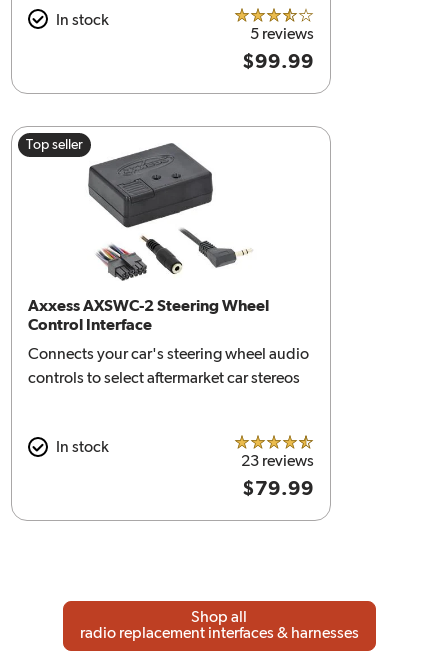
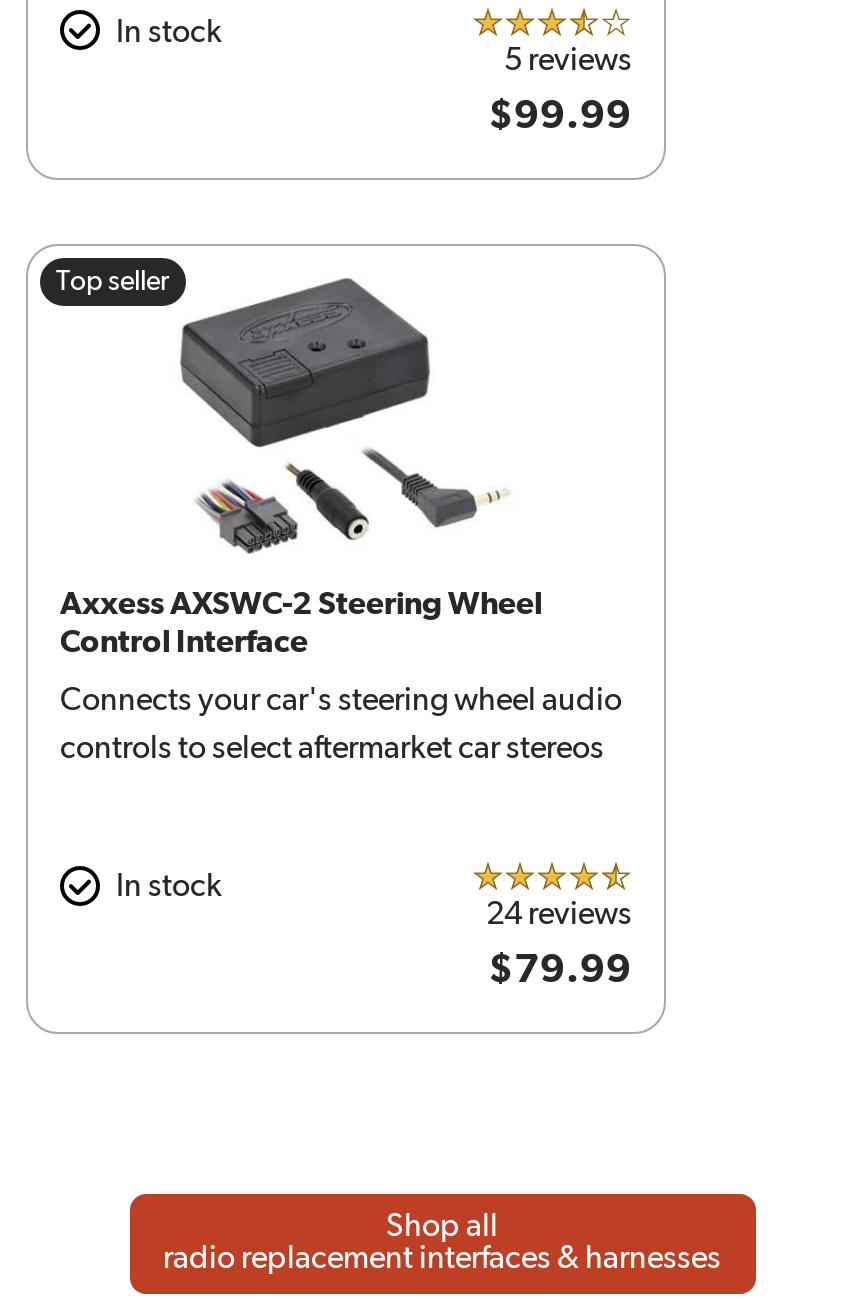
[241,454,314,470] 23 reviews -> [486,900,632,932] 24 reviews

